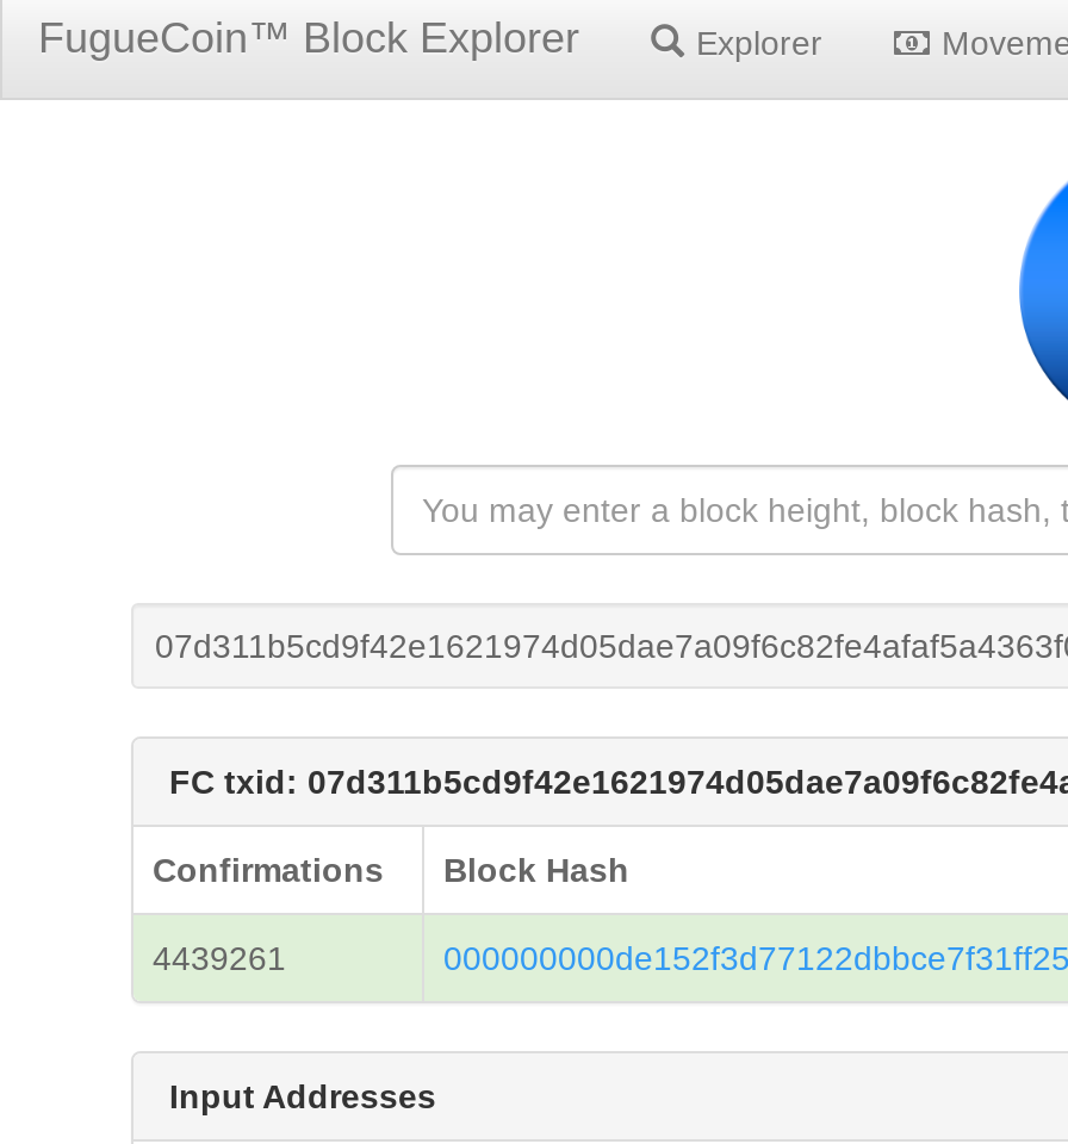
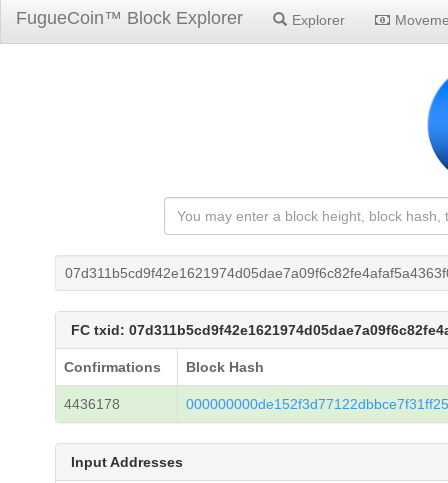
[153,939,286,977] 4439261 -> [64,396,120,412] 4436178

